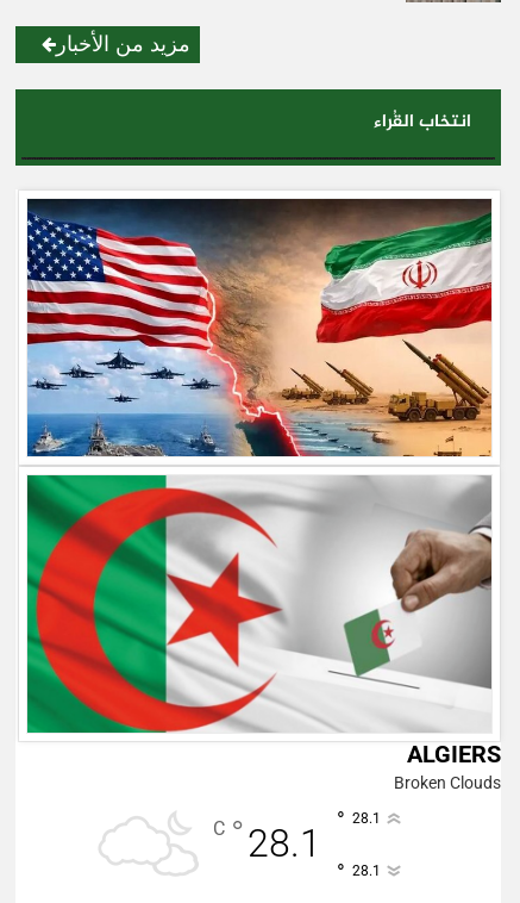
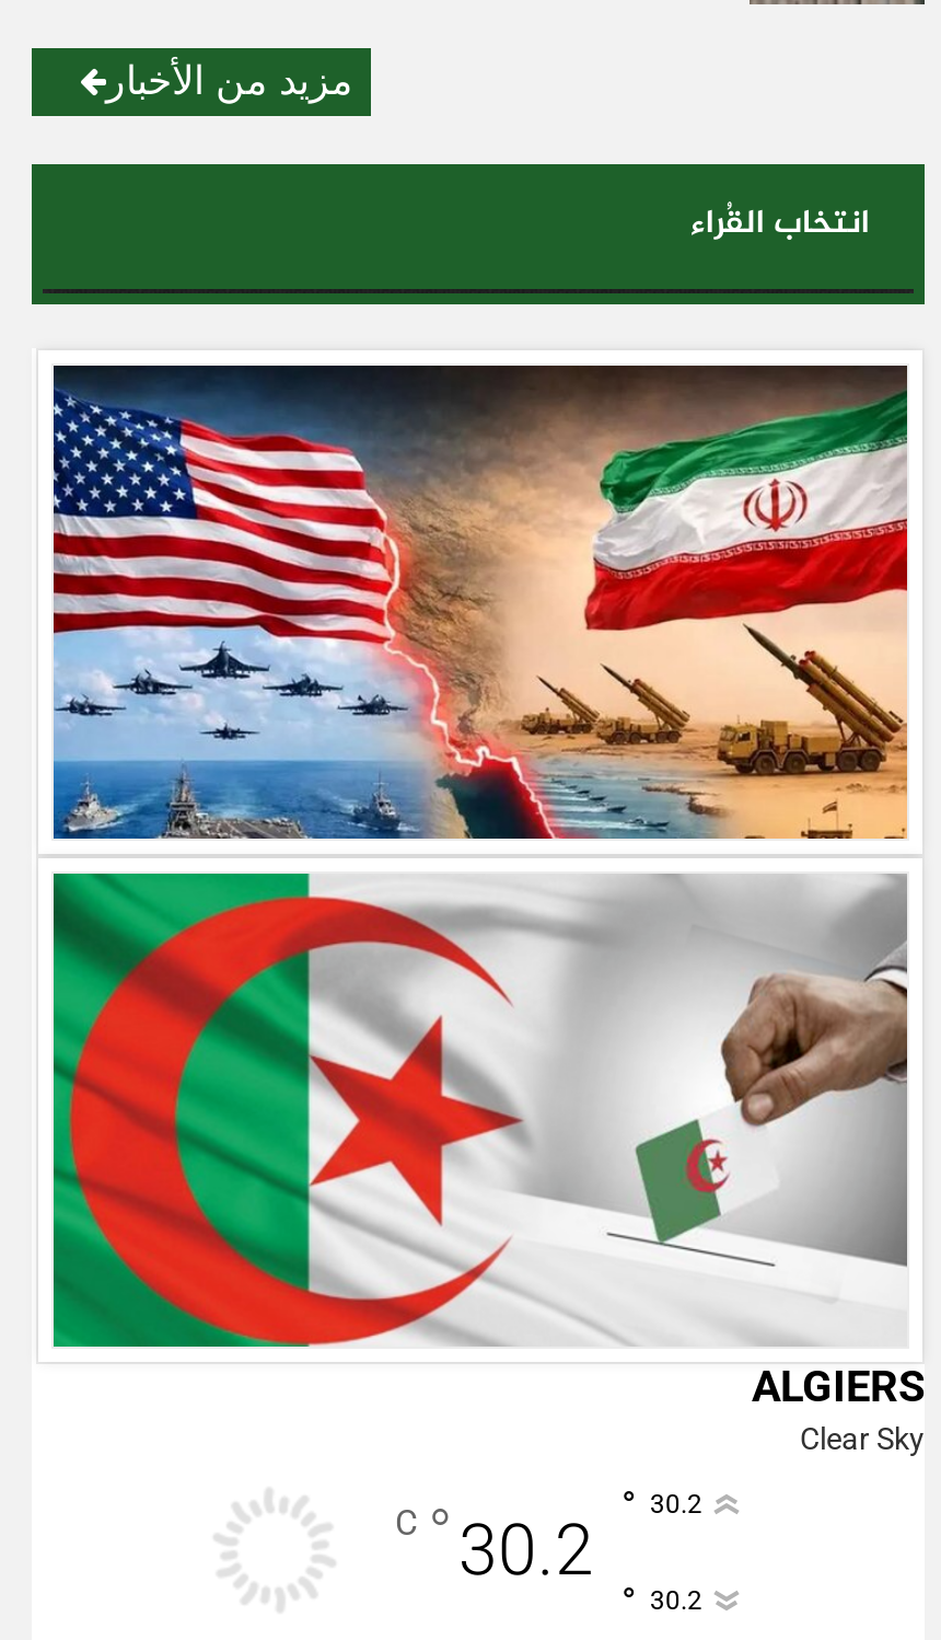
[394,773,501,792] Broken Clouds -> [800,1421,925,1456] Clear Sky
[352,810,380,827] 28.1 -> [650,1488,702,1519] 30.2
[248,821,321,866] 28.1 -> [458,1508,594,1591] 30.2
[352,862,380,879] 28.1 -> [650,1585,702,1615] 30.2

